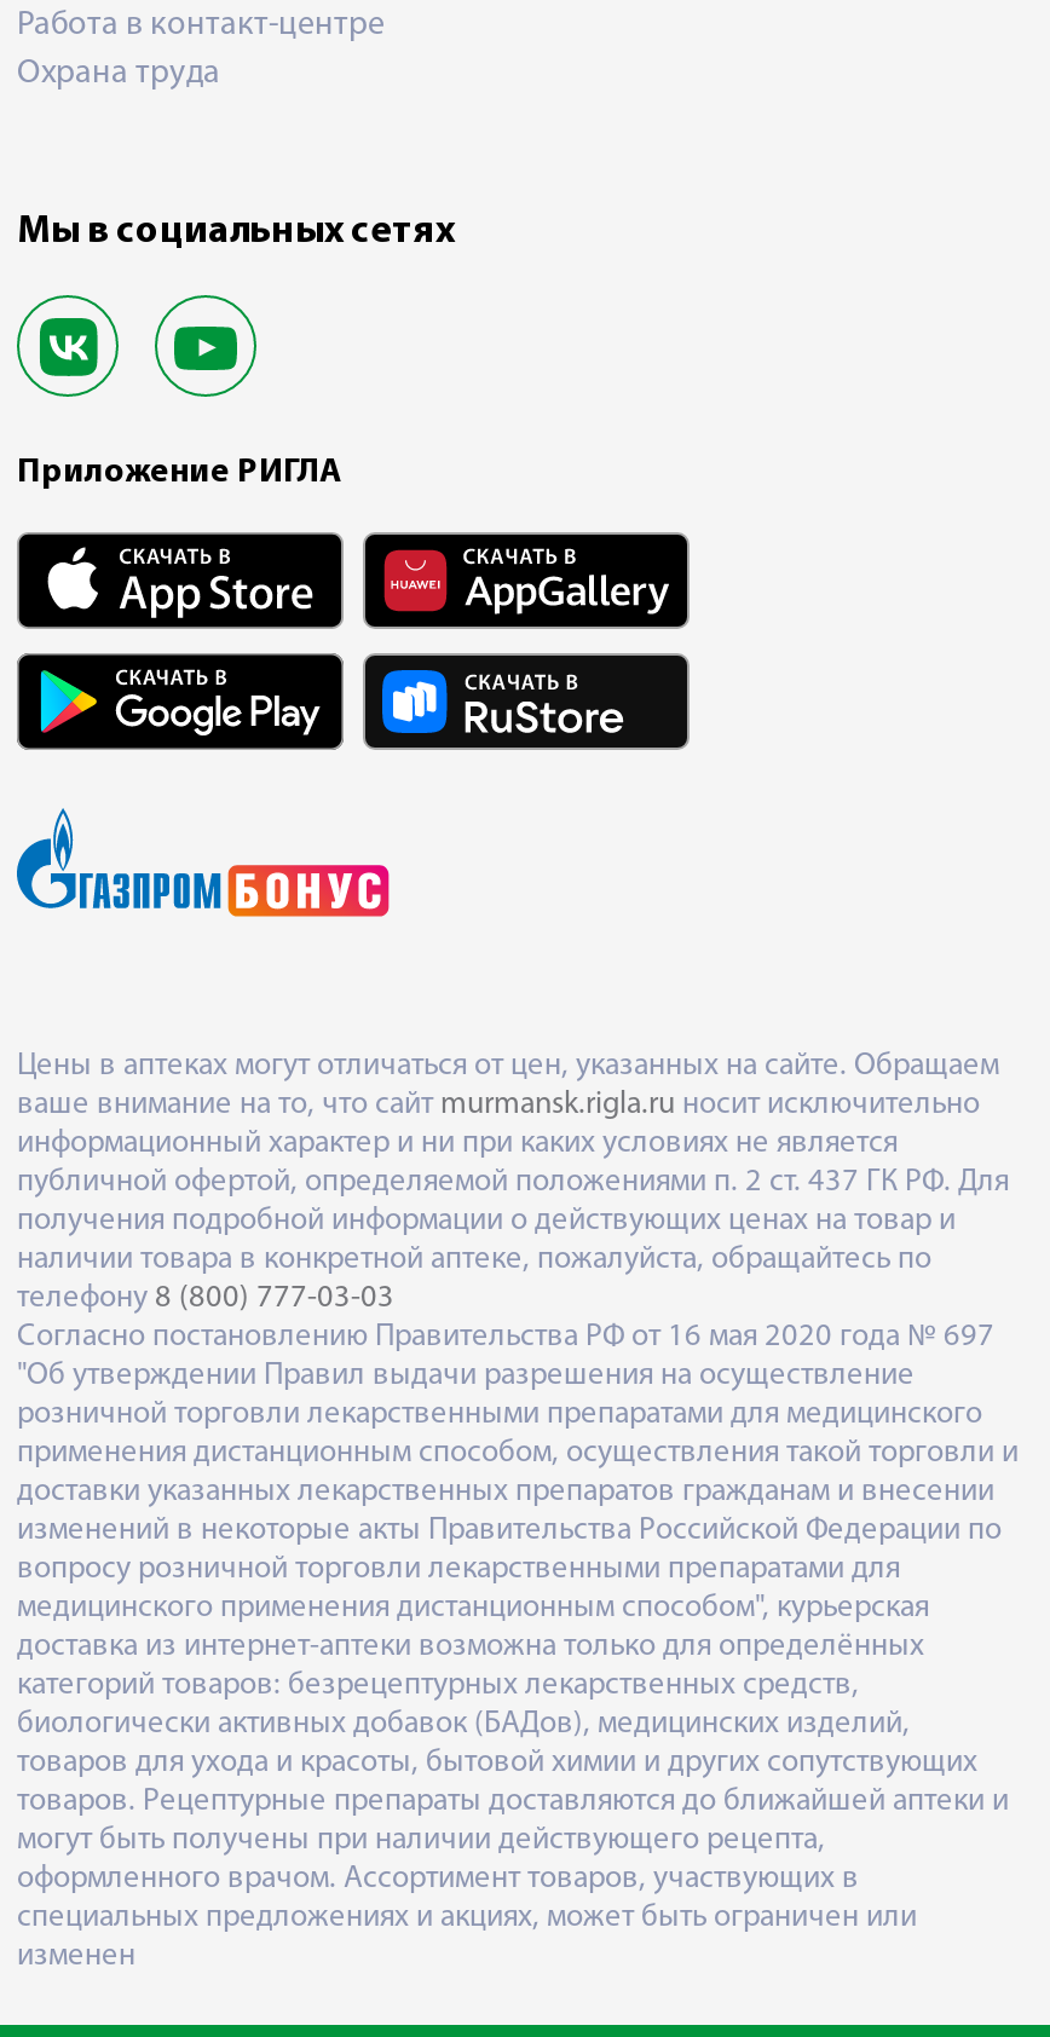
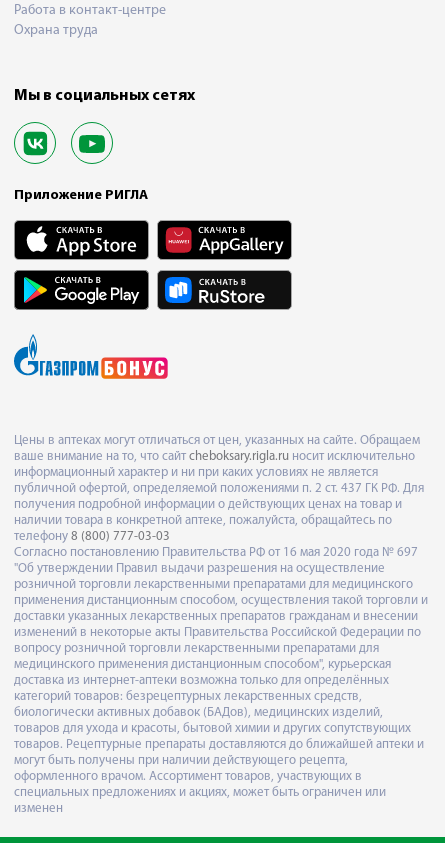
[17,1089,980,1120] ваше внимание на то, что сайт murmansk.rigla.ru носит исключительно -> [14,450,415,463] ваше внимание на то, что сайт cheboksary.rigla.ru носит исключительно

